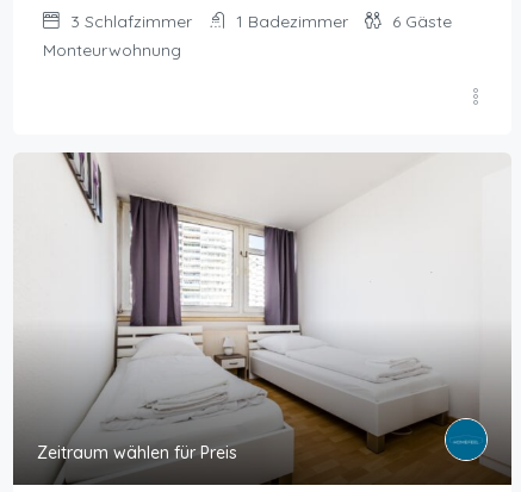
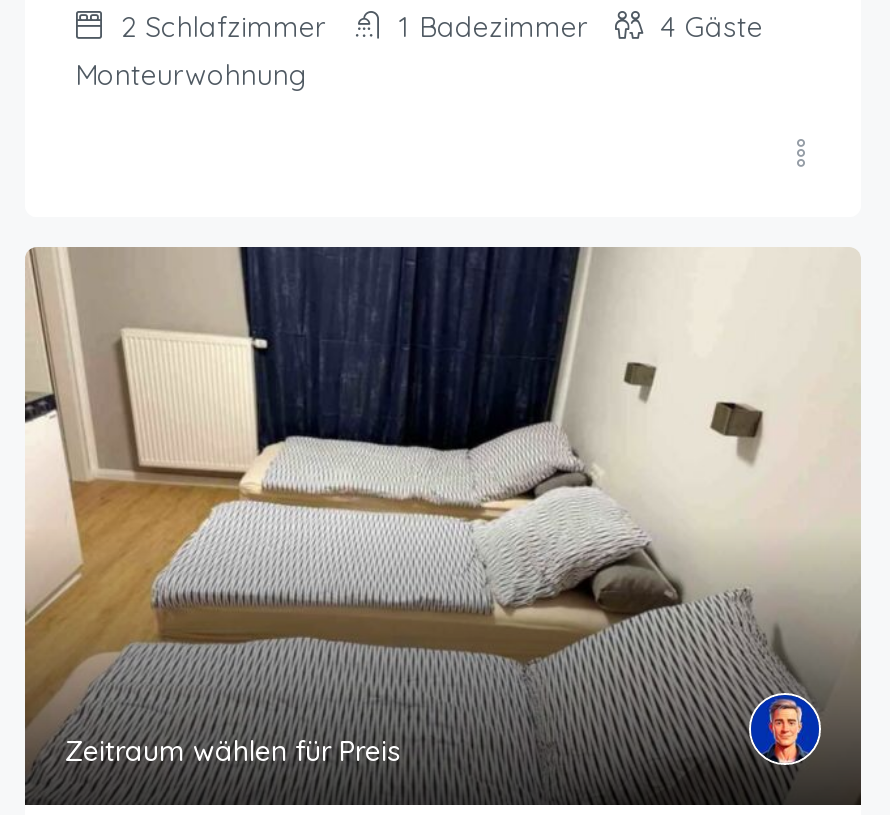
[70,10,192,32] 3 Schlafzimmer -> [121,8,325,44] 2 Schlafzimmer
[392,10,452,32] 6 Gäste -> [661,8,763,44] 4 Gäste
[13,152,509,484] [image] -> [23,245,859,805] [image]

